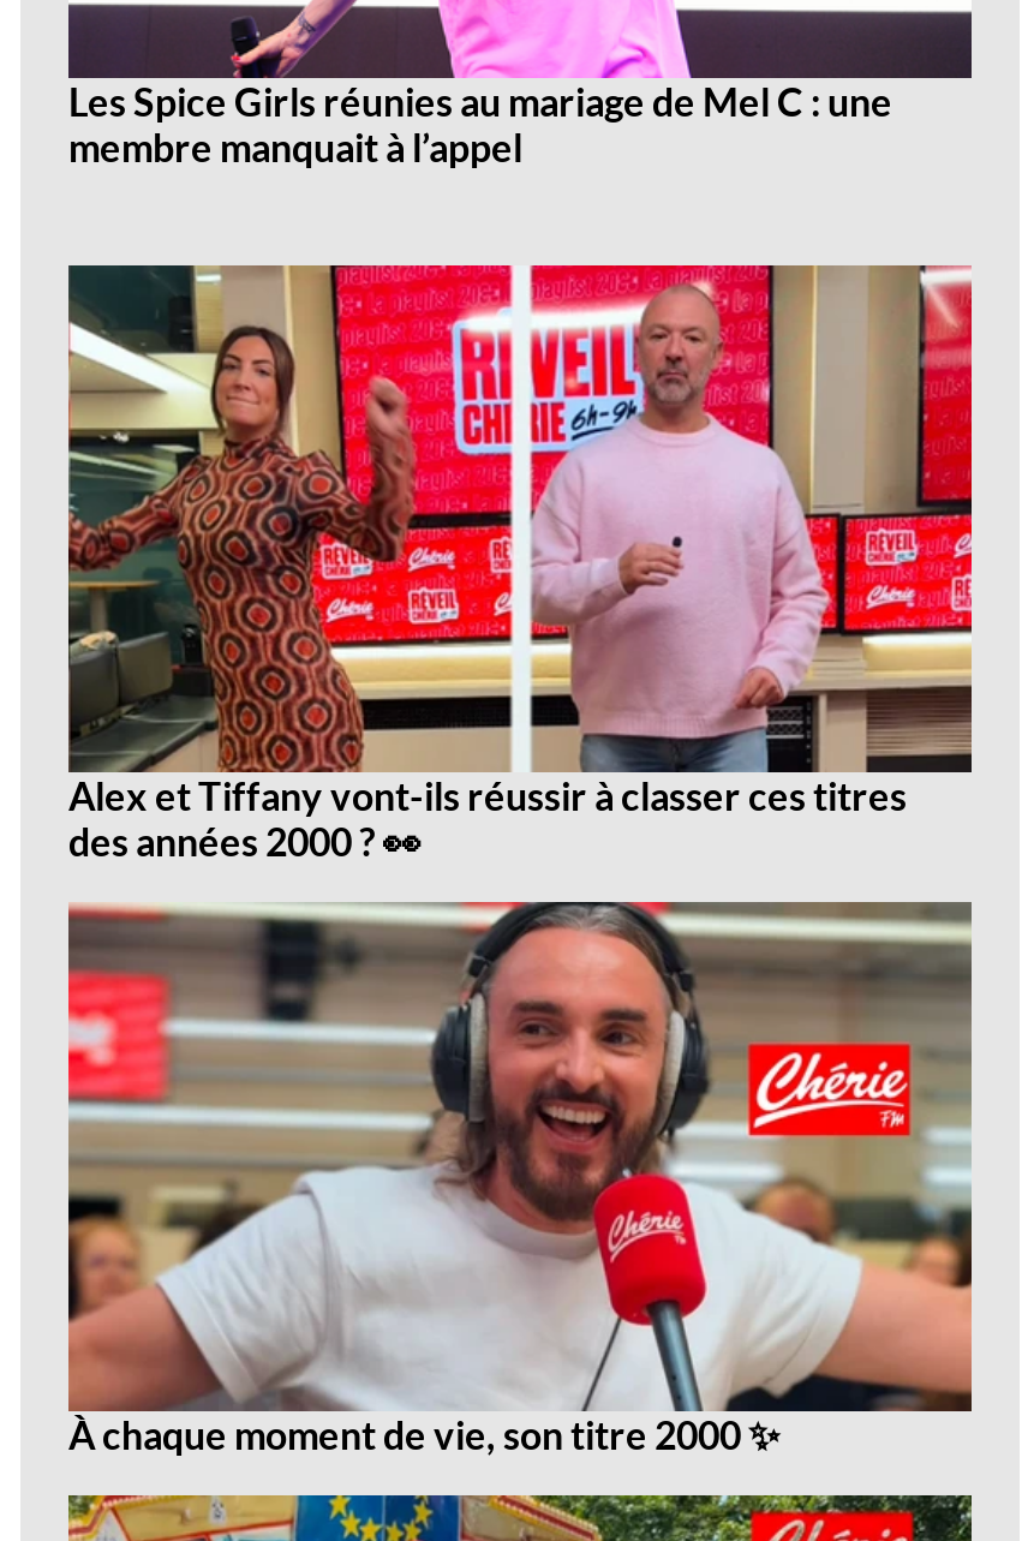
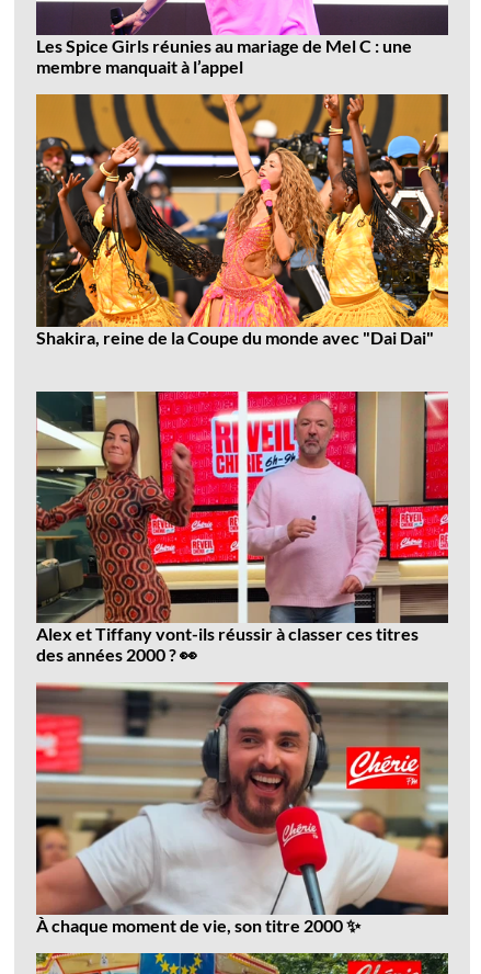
none -> [35,93,449,347] [image] | Shakira, reine de la Coupe du monde avec "Dai Dai"

